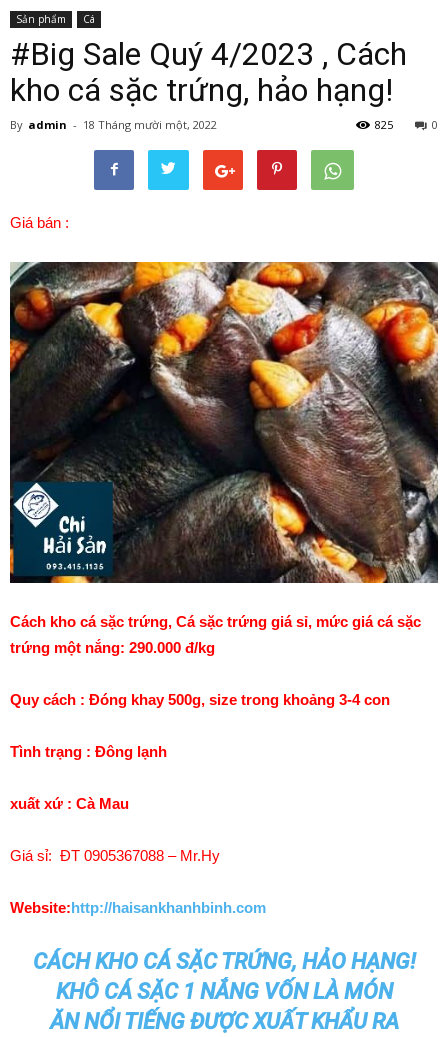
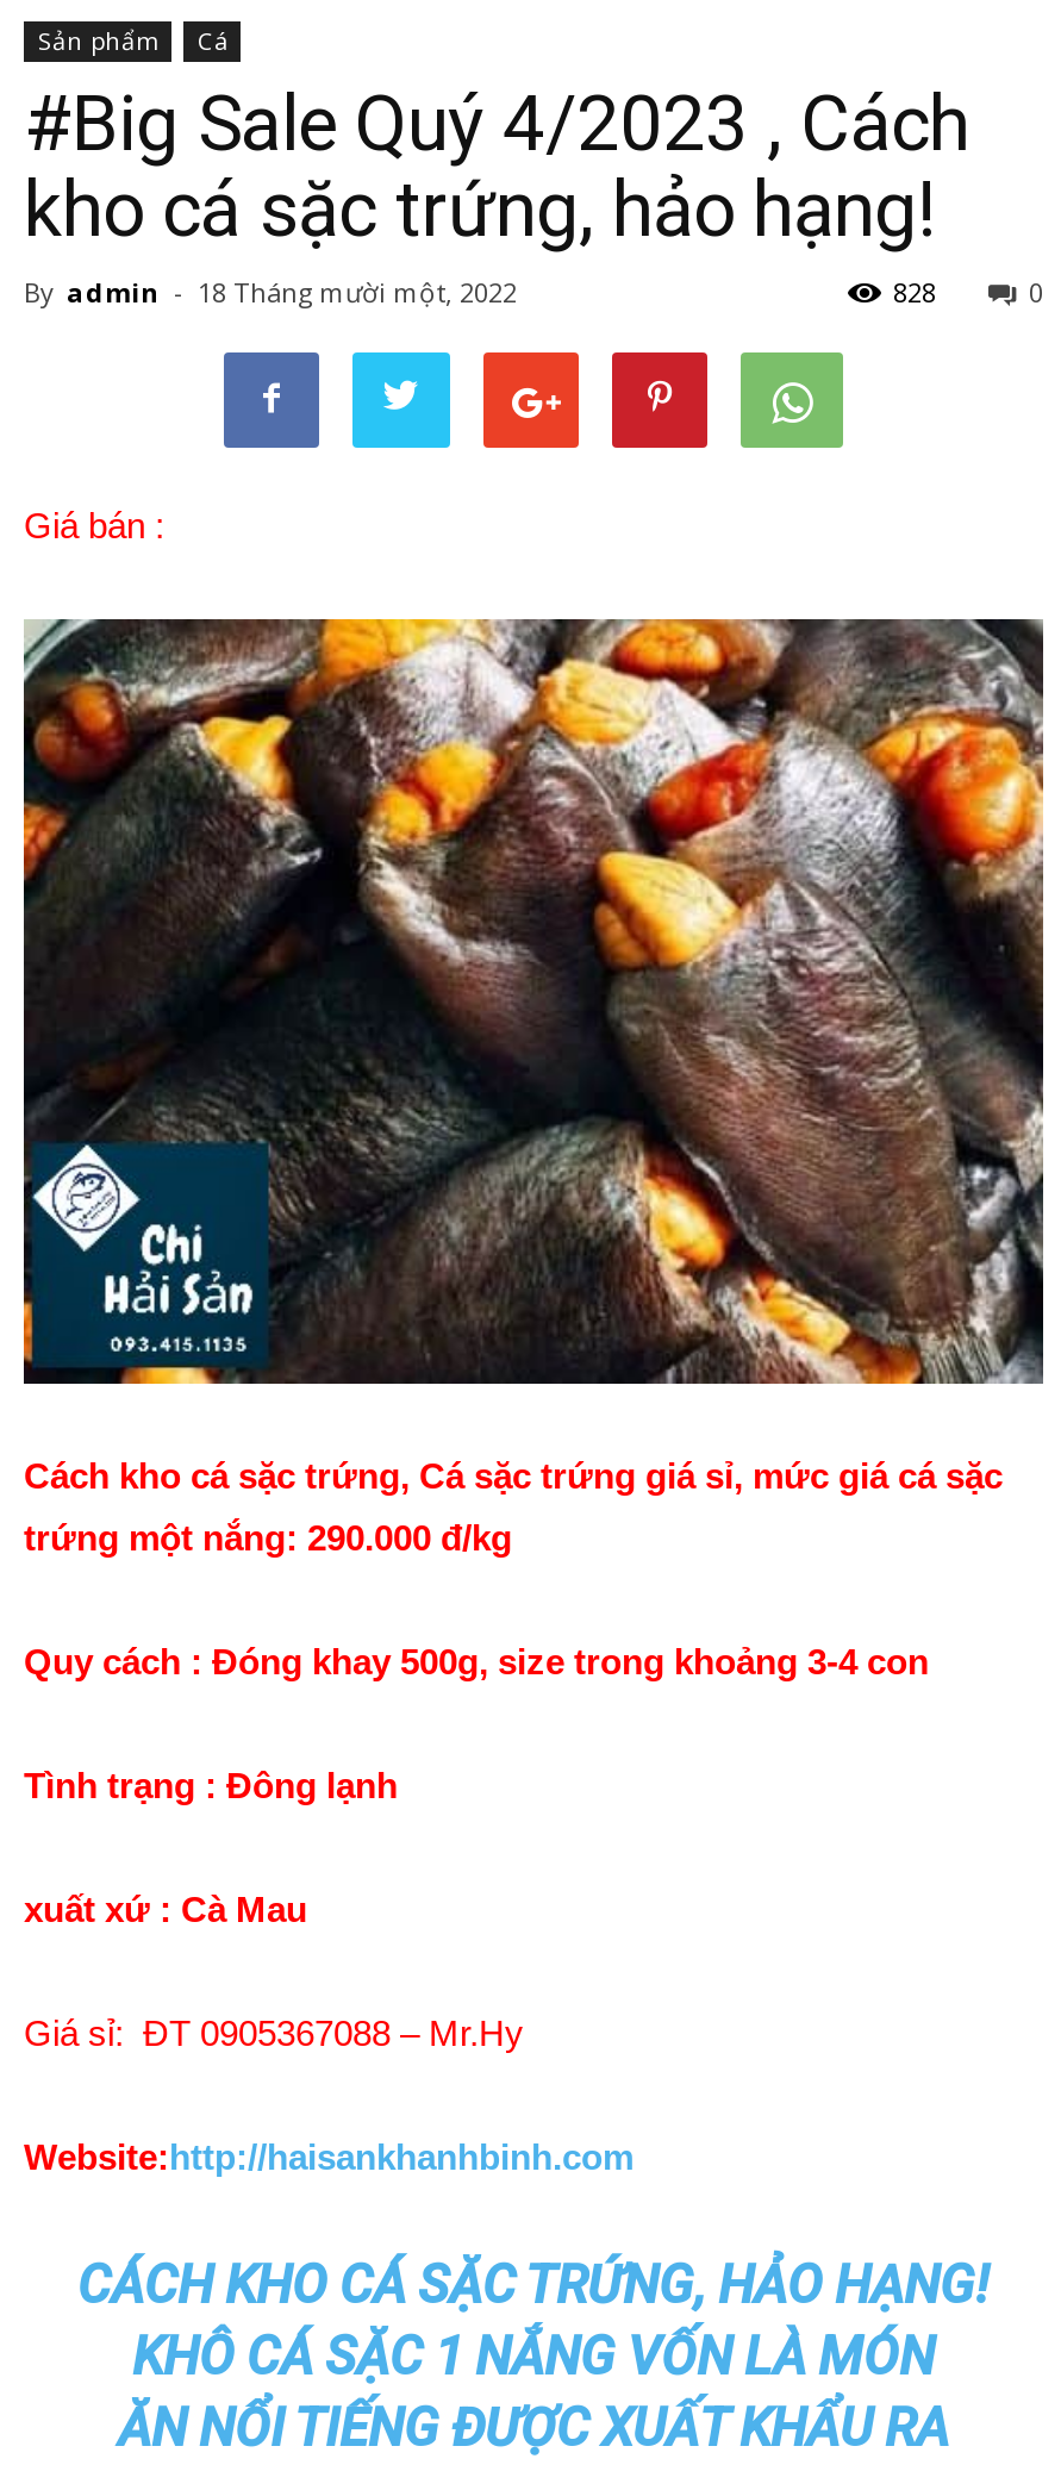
[375,117,393,132] 825 -> [893,274,936,310] 828

